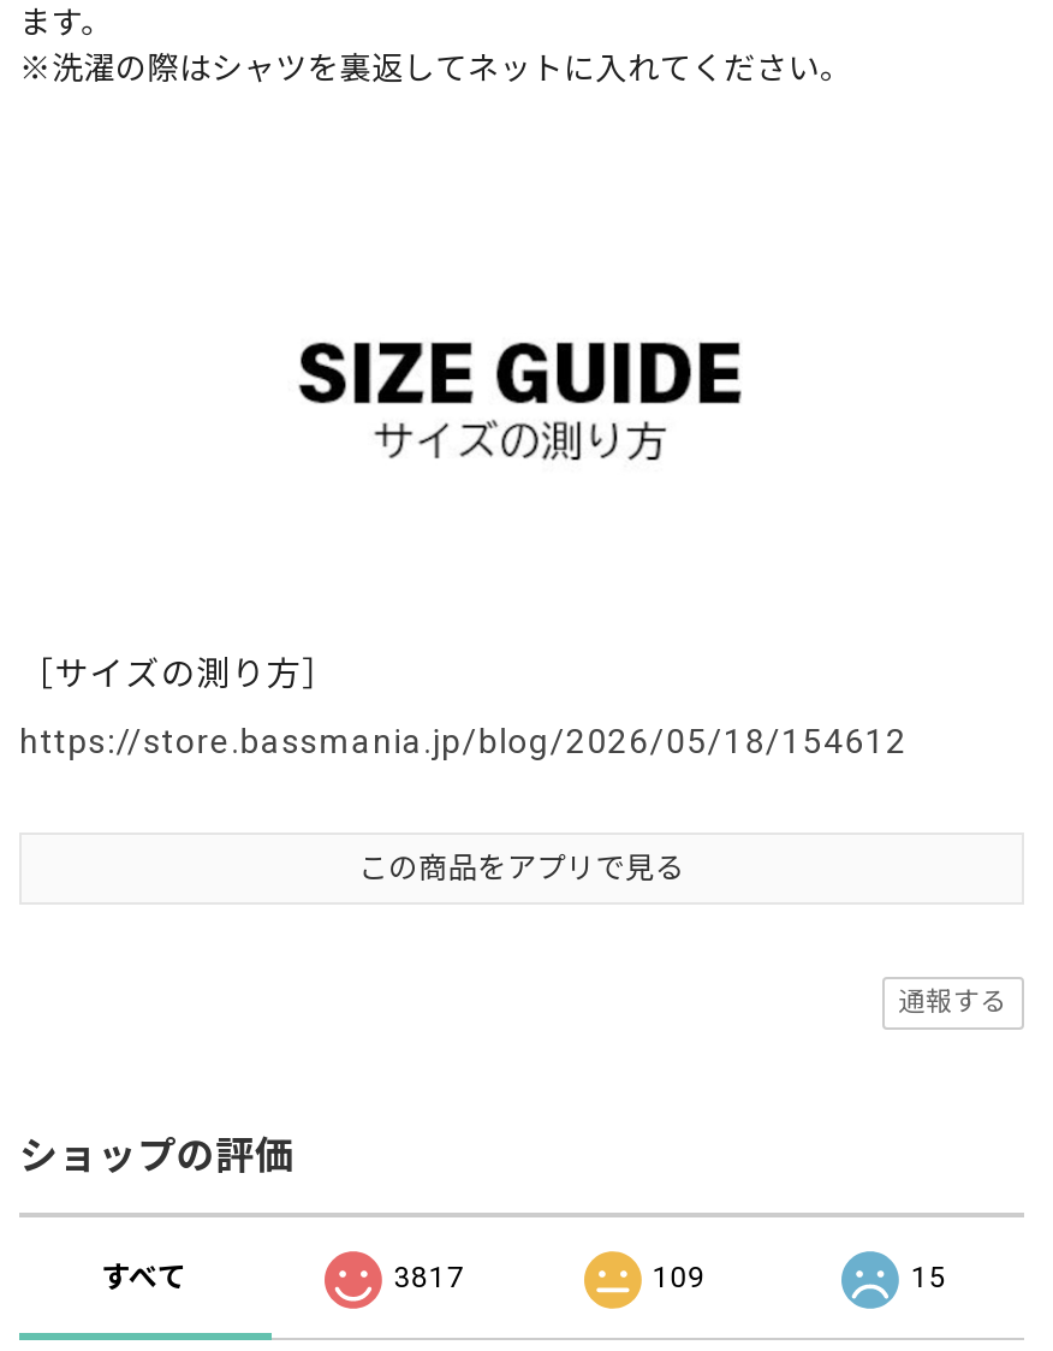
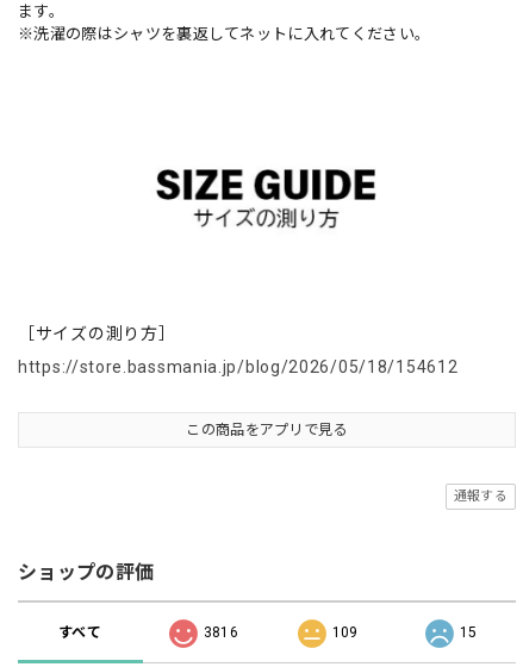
[394,1261,464,1294] 3817 -> [204,624,238,641] 3816

